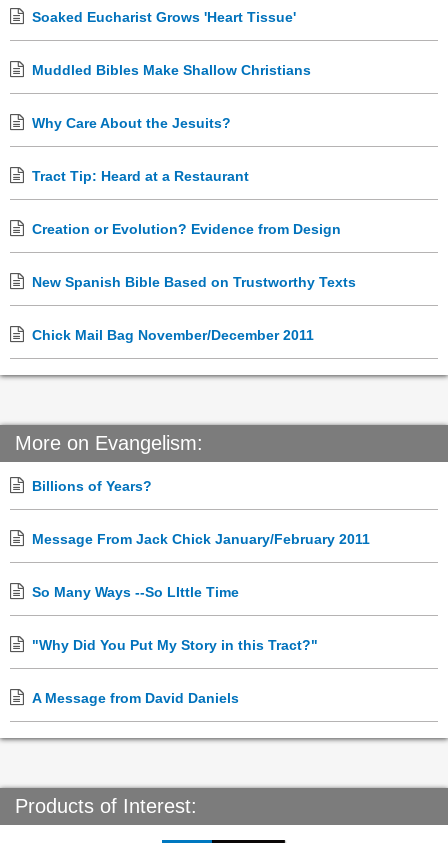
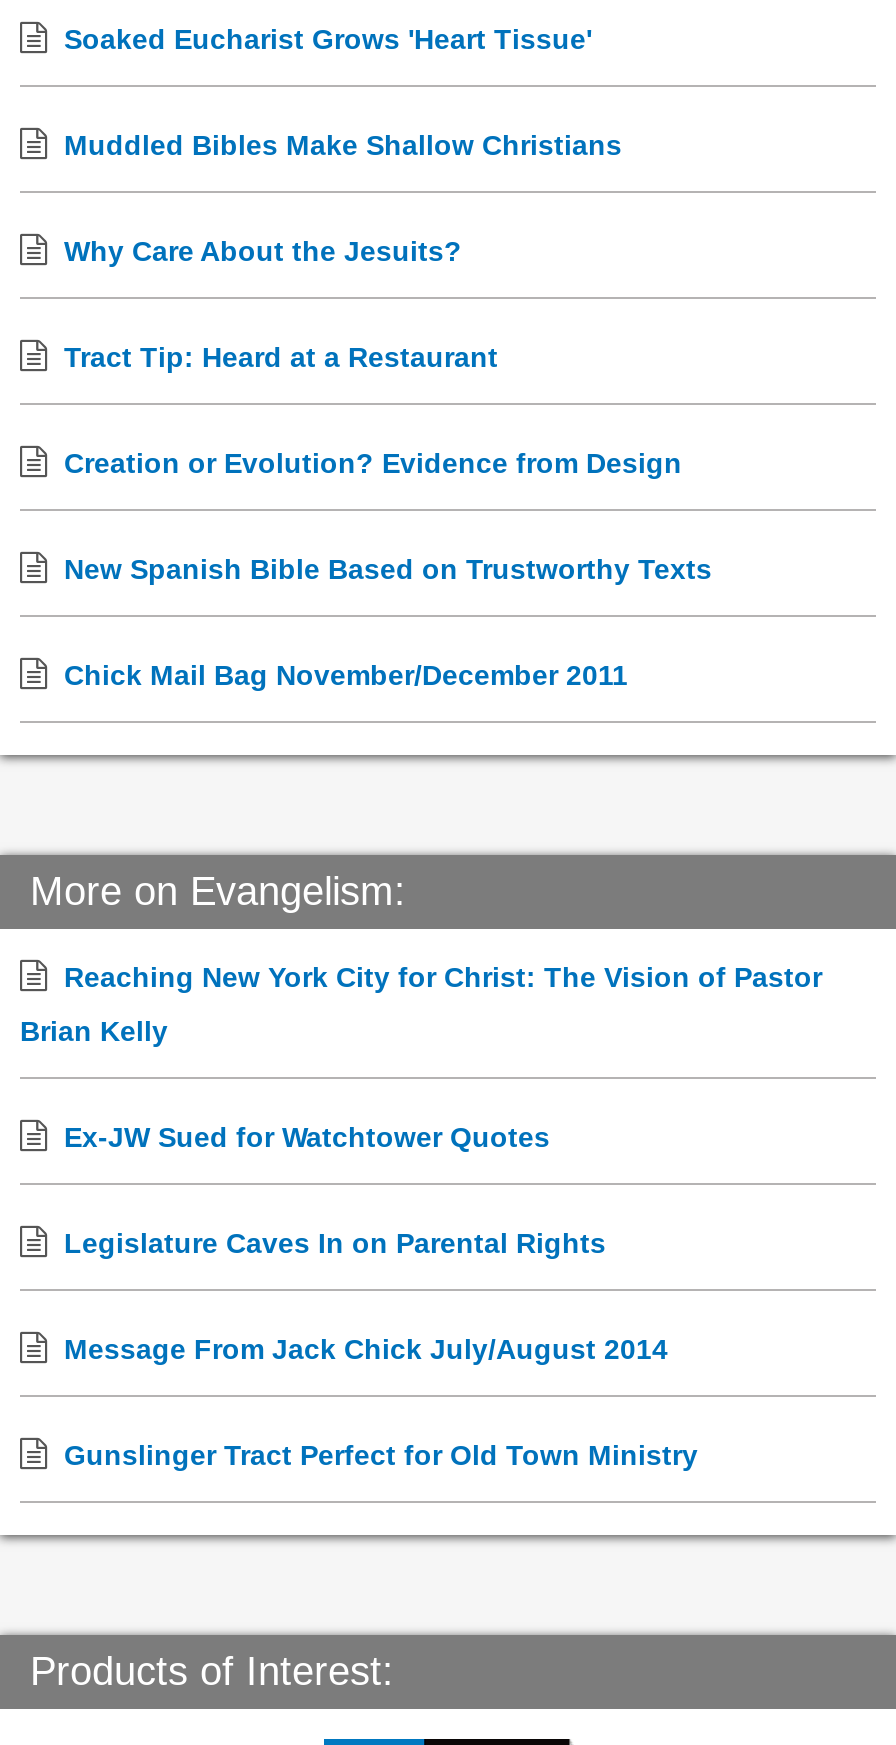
[32,478,370,706] Billions of Years? | Message From Jack Chick January/February 2011 | So Many Ways --So LIttle Time | "Why Did You Put My Story in this Tract?" | A Message from David Daniels -> [20,962,822,1472] Reaching New York City for Christ: The Vision of Pastor | Brian Kelly | Ex-JW Sued for Watchtower Quotes | Legislature Caves In on Parental Rights | Message From Jack Chick July/August 2014 | Gunslinger Tract Perfect for Old Town Ministry

